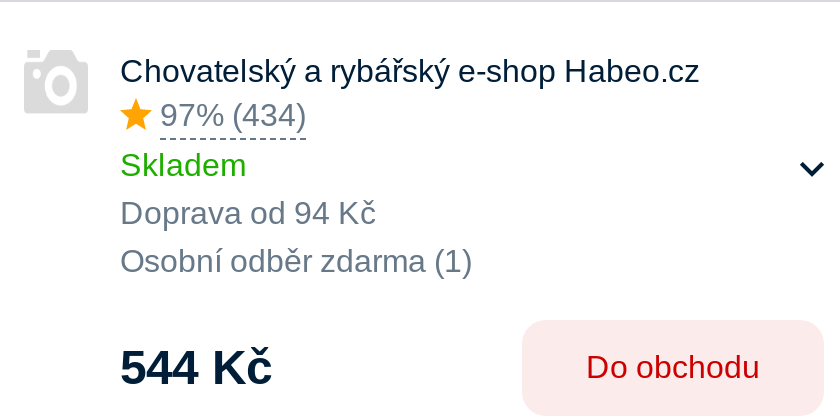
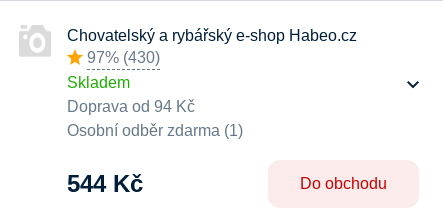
[160,98,306,132] 97% (434) -> [87,49,160,66] 97% (430)

